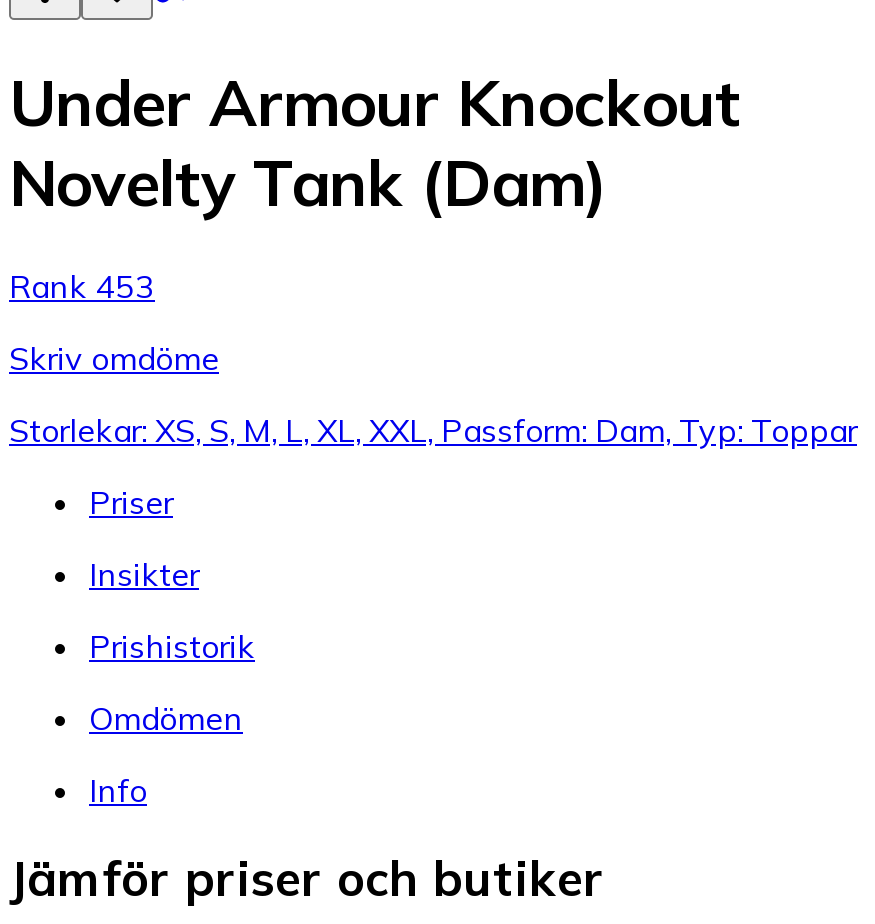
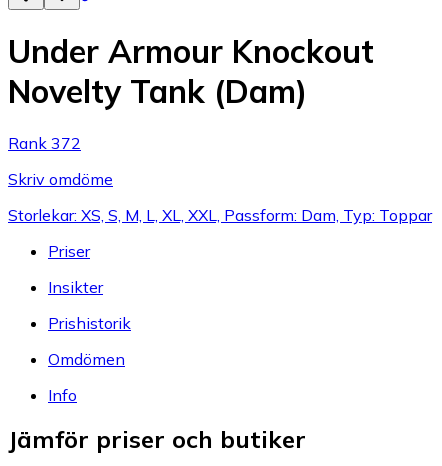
[9,265,155,305] Rank 453 -> [8,132,81,152] Rank 372

